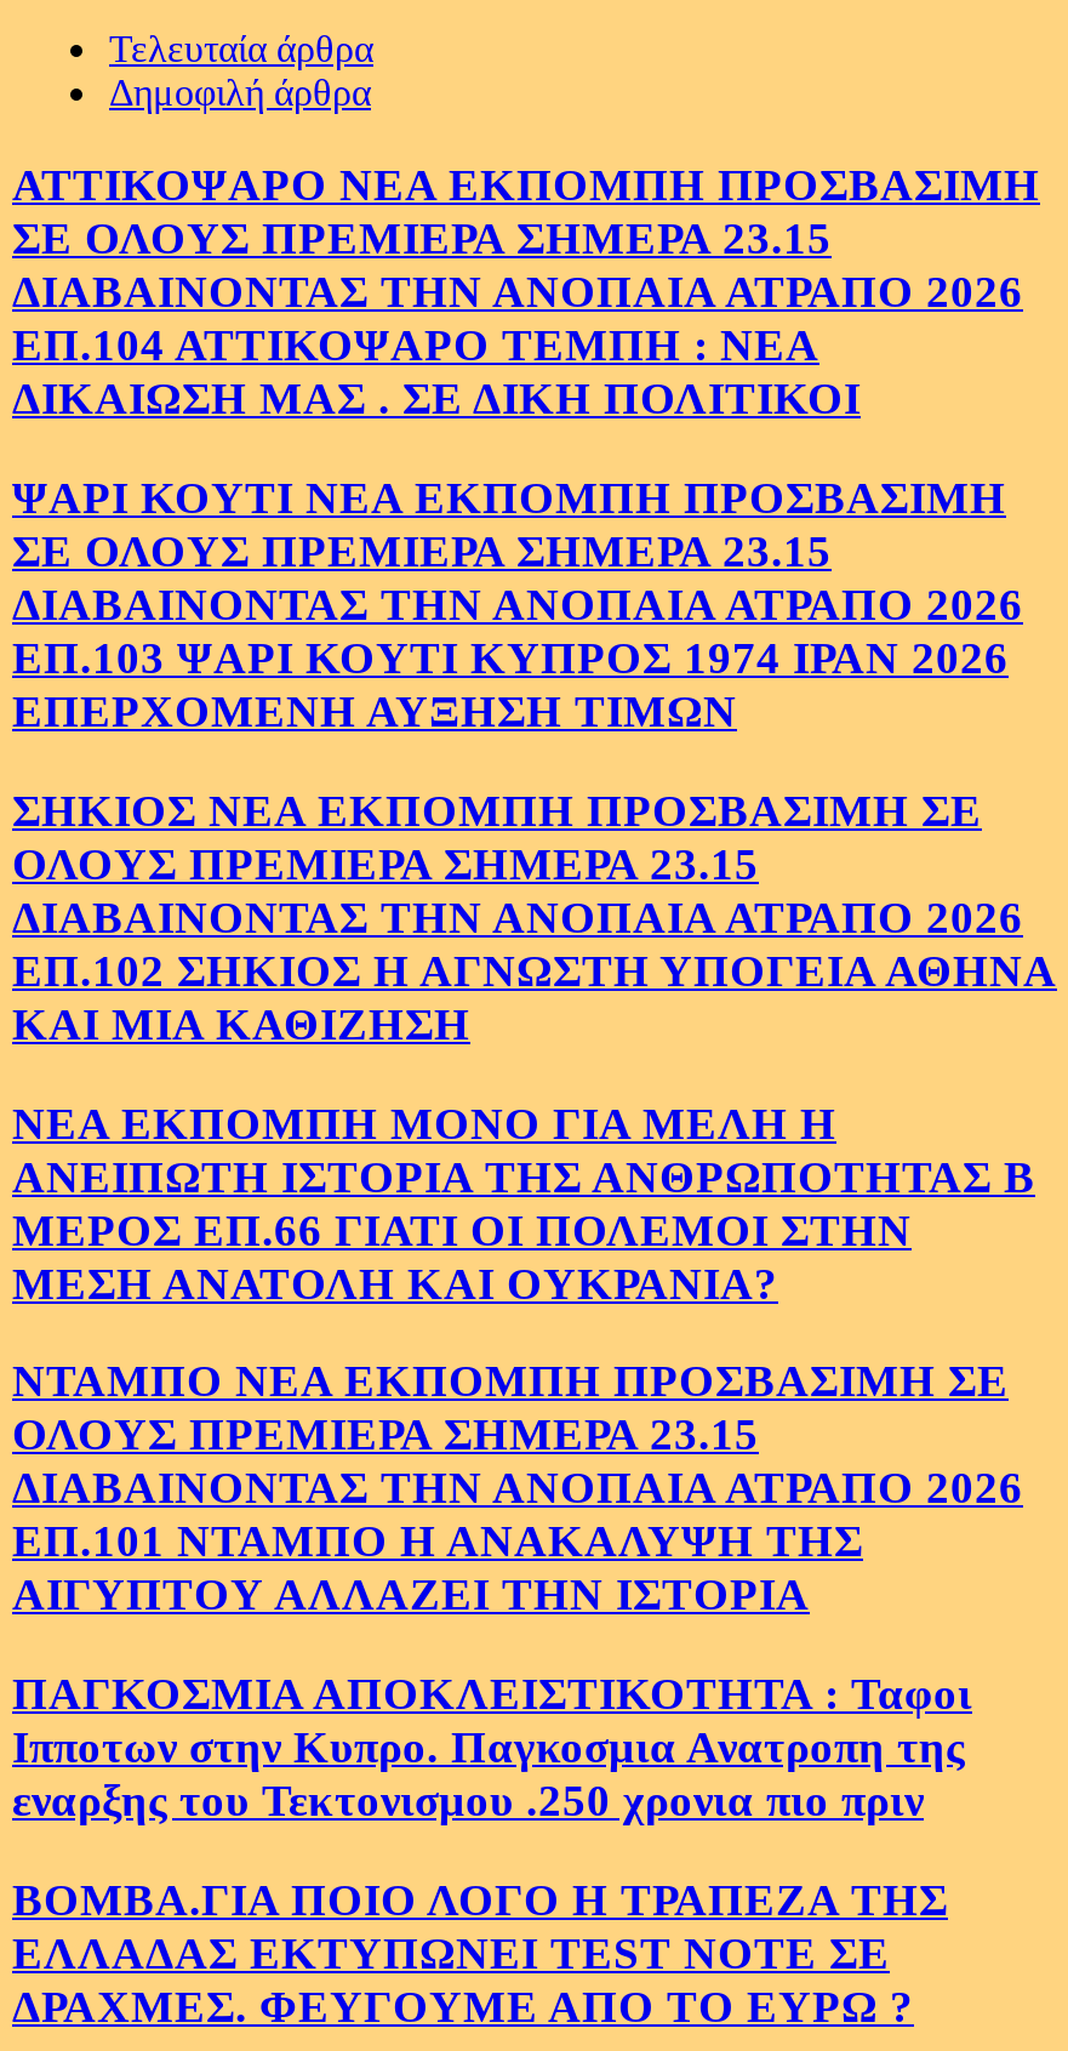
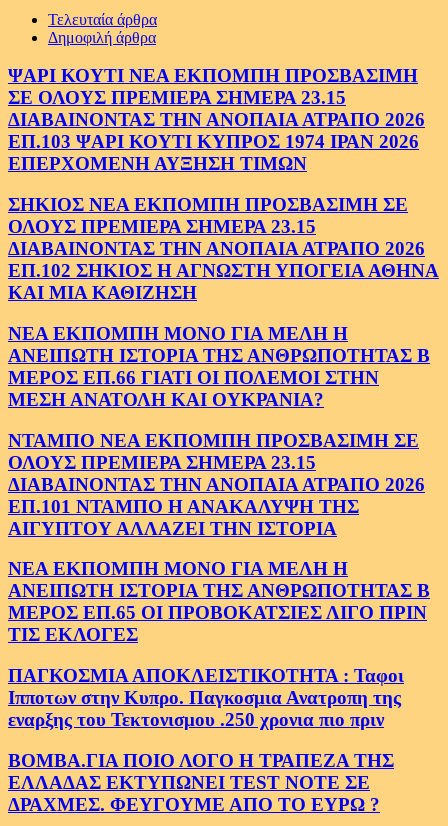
[12,160,1040,424] ΑΤΤΙΚΟΨΑΡΟ ΝΕΑ ΕΚΠΟΜΠΗ ΠΡΟΣΒΑΣΙΜΗ | ΣΕ ΟΛΟΥΣ ΠΡΕΜΙΕΡΑ ΣΗΜΕΡΑ 23.15 | ΔΙΑΒΑΙΝΟΝΤΑΣ ΤΗΝ ΑΝΟΠΑΙΑ ΑΤΡΑΠΟ 2026 | ΕΠ.104 ΑΤΤΙΚΟΨΑΡΟ ΤΕΜΠΗ : ΝΕΑ | ΔΙΚΑΙΩΣΗ ΜΑΣ . ΣΕ ΔΙΚΗ ΠΟΛΙΤΙΚΟΙ -> none
moved [12,472,1057,1620] -> [8,65,439,538]: ΨΑΡΙ ΚΟΥΤΙ ΝΕΑ ΕΚΠΟΜΠΗ ΠΡΟΣΒΑΣΙΜΗ | ΣΕ ΟΛΟΥΣ ΠΡΕΜΙΕΡΑ ΣΗΜΕΡΑ 23.15 | ΔΙΑΒΑΙΝΟΝΤΑΣ ΤΗΝ ΑΝΟΠΑΙΑ ΑΤΡΑΠΟ 2026 | ... | ΕΠ.101 ΝΤΑΜΠΟ Η ΑΝΑΚΑΛΥΨΗ ΤΗΣ | ΑΙΓΥΠΤΟΥ ΑΛΛΑΖΕΙ ΤΗΝ ΙΣΤΟΡΙΑ
none -> [8,558,430,645] ΝΕΑ ΕΚΠΟΜΠΗ ΜΟΝΟ ΓΙΑ ΜΕΛΗ Η | ΑΝΕΙΠΩΤΗ ΙΣΤΟΡΙΑ ΤΗΣ ΑΝΘΡΩΠΟΤΗΤΑΣ Β | ΜΕΡΟΣ ΕΠ.65 ΟΙ ΠΡΟΒΟΚΑΤΣΙΕΣ ΛΙΓΟ ΠΡΙΝ | ΤΙΣ ΕΚΛΟΓΕΣ

